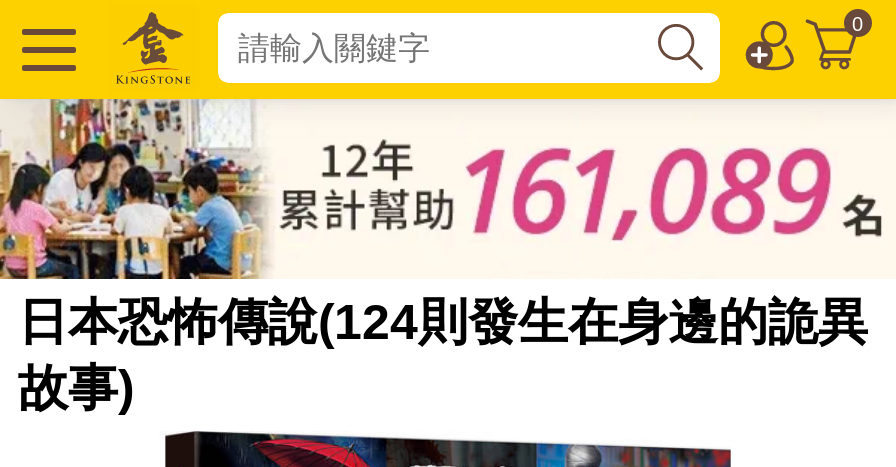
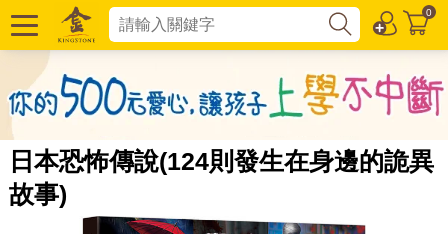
[6,97,886,281] [image] -> [3,49,444,140] [image]

